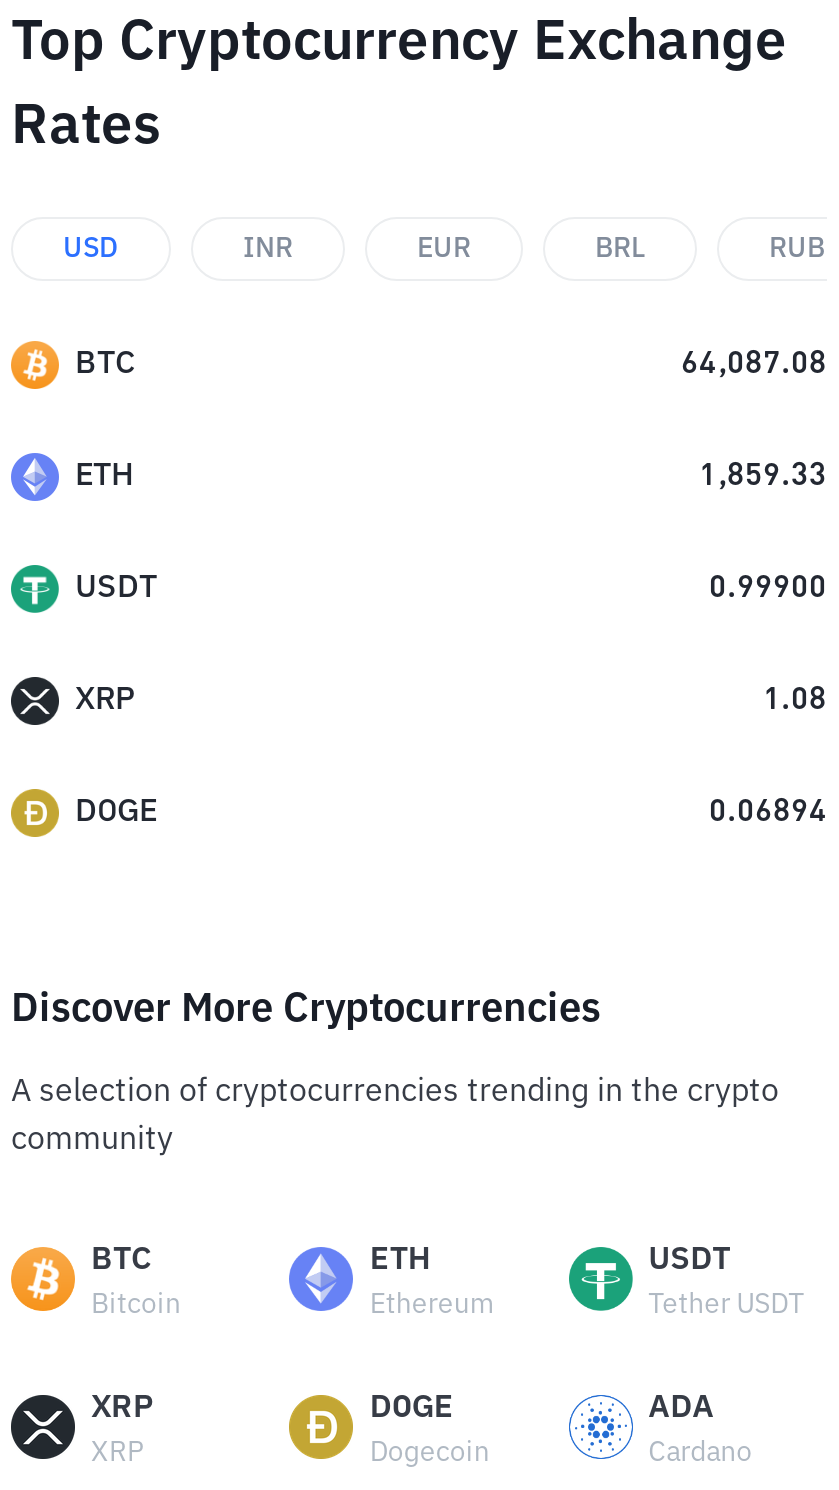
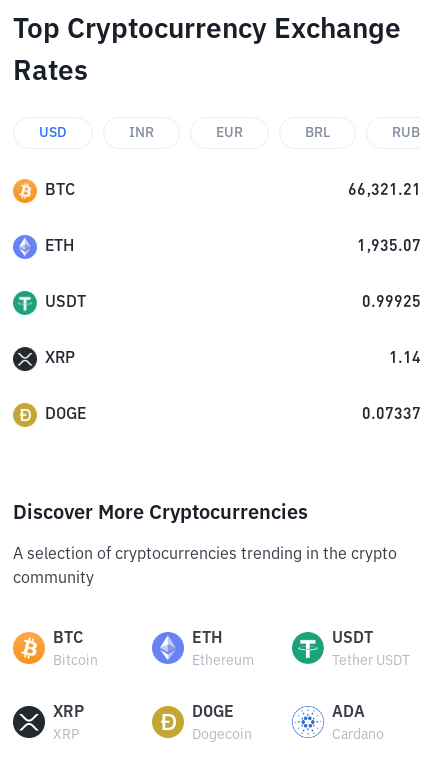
[681,349,827,381] 64,087.08 -> [348,183,421,199] 66,321.21
[699,461,827,493] 1,859.33 -> [357,239,421,255] 1,935.07
[709,573,827,605] 0.99900 -> [362,295,421,311] 0.99925
[763,685,827,717] 1.08 -> [389,351,421,367] 1.14
[709,797,827,829] 0.06894 -> [362,407,421,423] 0.07337

